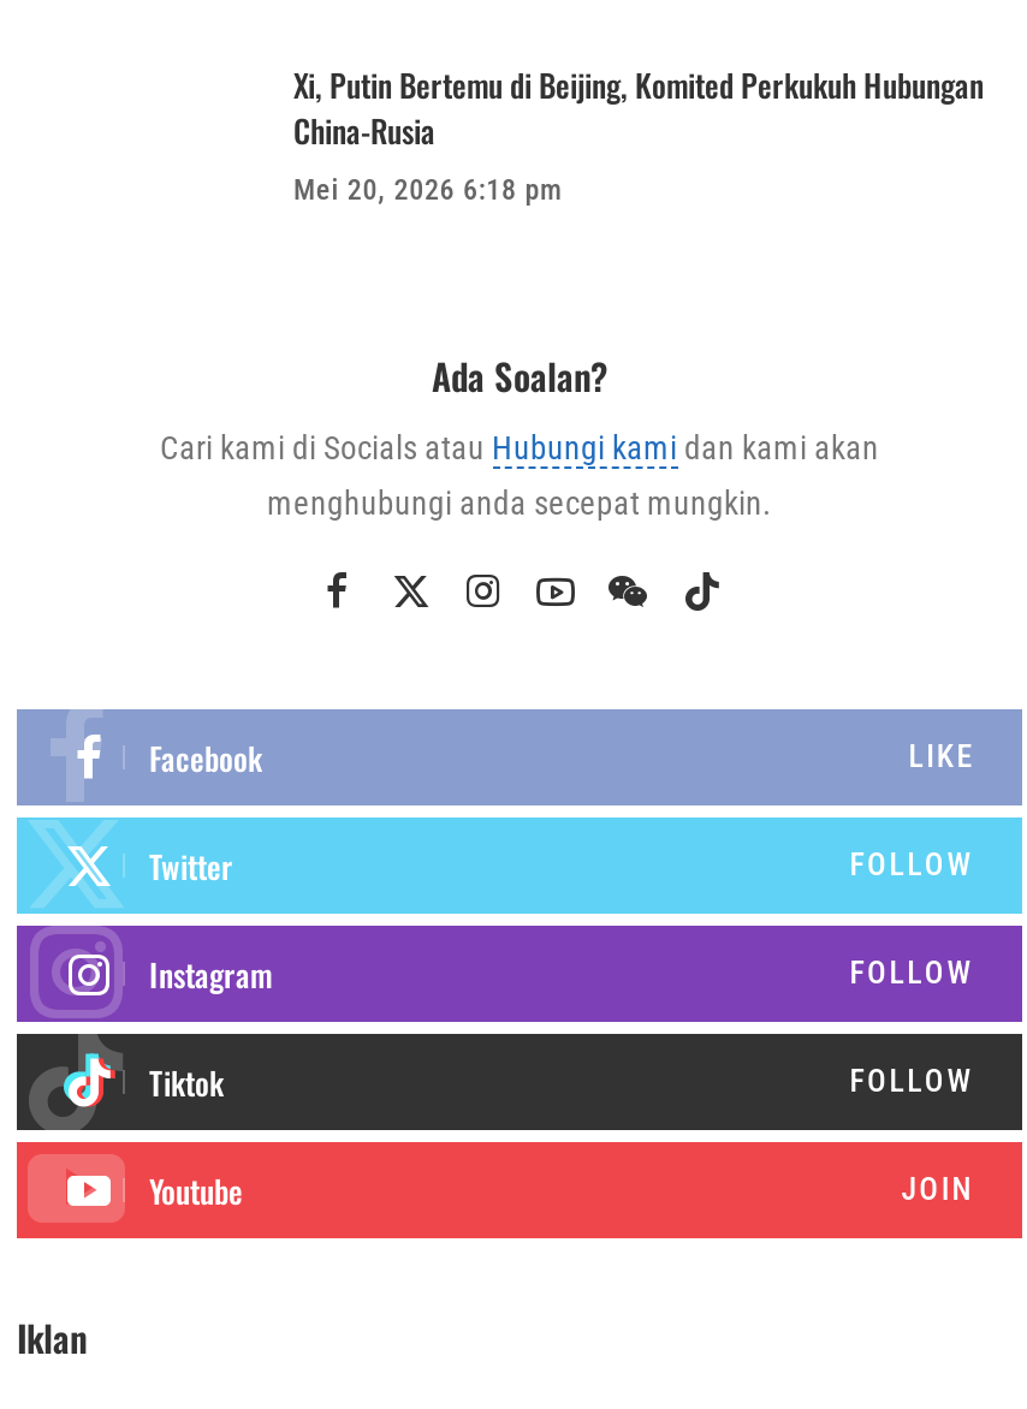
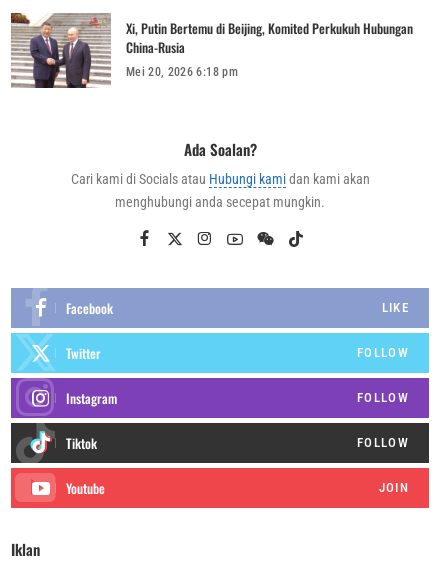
none -> [10,12,112,89] [image]

